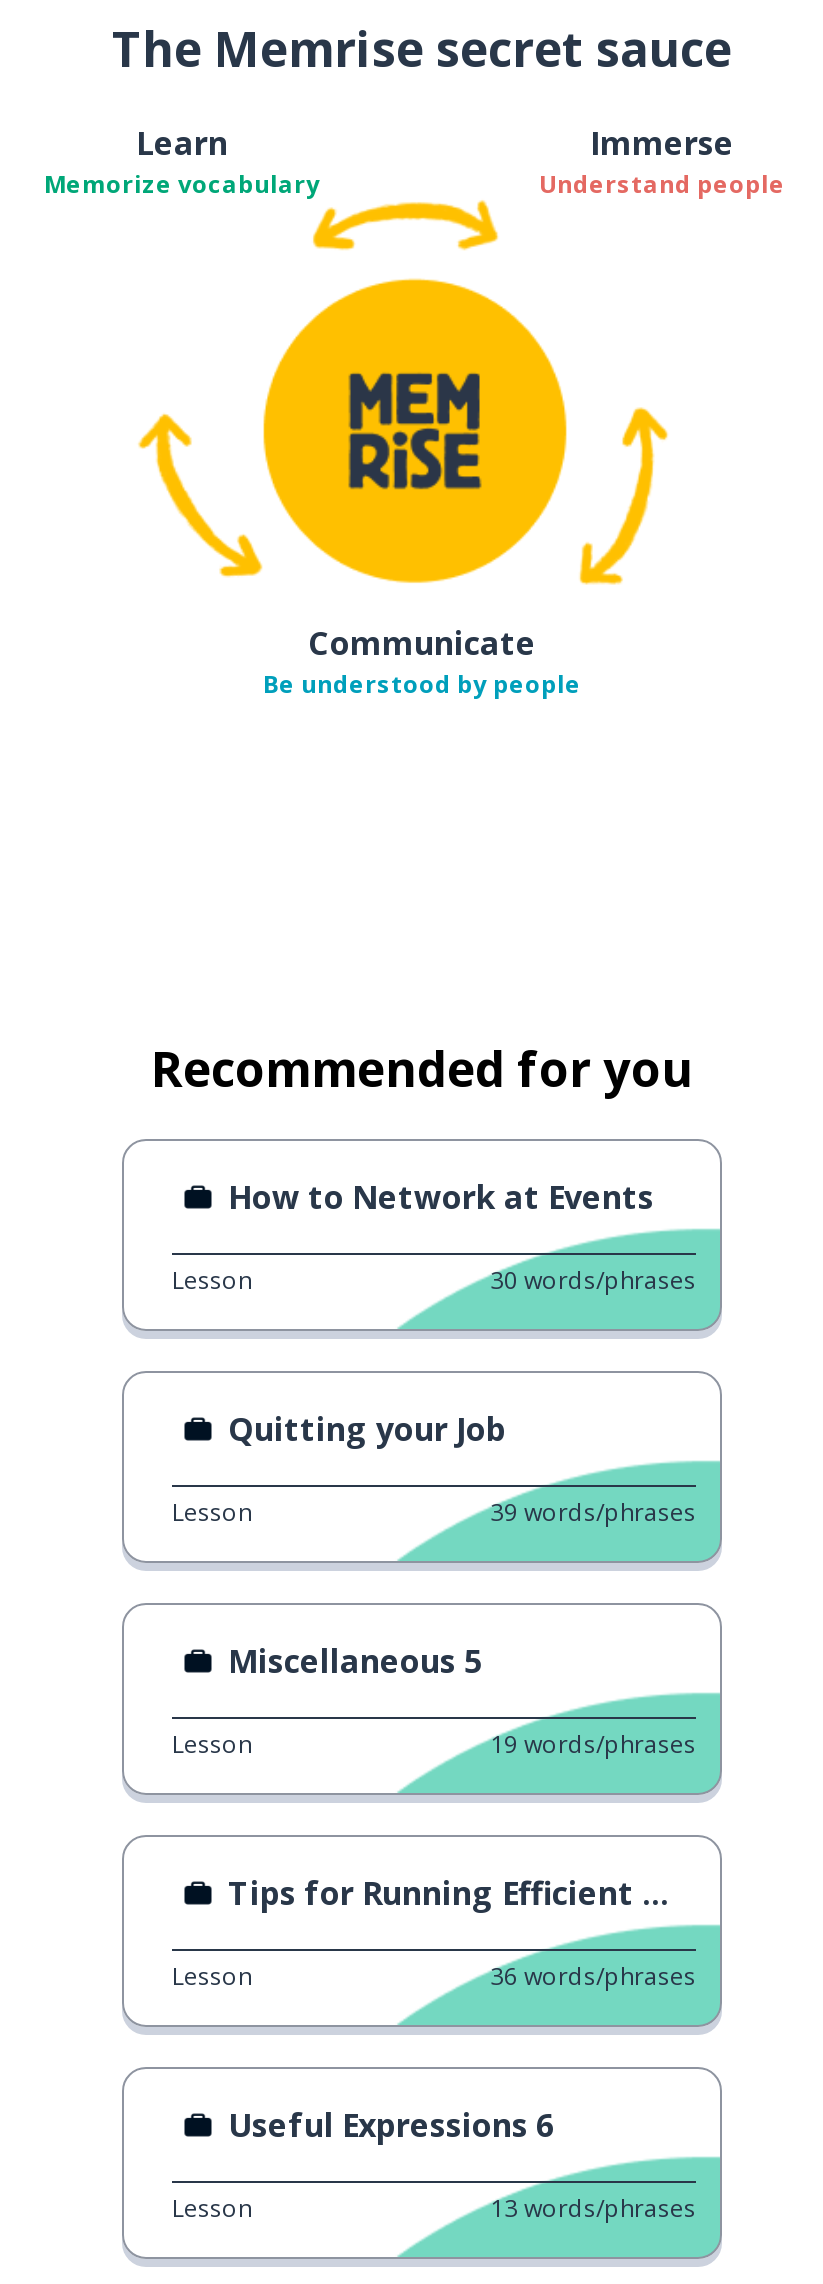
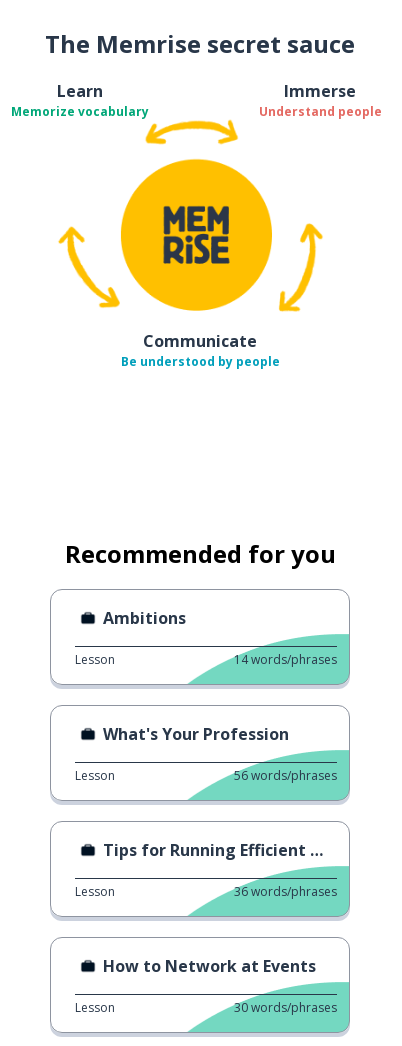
none -> [103,607,186,629] Ambitions
moved [228,1175,654,1219] -> [103,955,316,977]: How to Network at Events
moved [490,1263,696,1297] -> [234,999,337,1016]: 30 words/phrases
none -> [234,651,337,668] 14 words/phrases
[228,1407,506,1451] Quitting your Job -> [103,723,289,745] What's Your Profession
[172,1495,696,1761] 39 words/phrases | Miscellaneous 5 | Lesson | 19 words/phrases -> [234,767,337,784] 56 words/phrases
[228,2103,554,2147] Useful Expressions 6 -> none
[490,2191,696,2225] 13 words/phrases -> none

